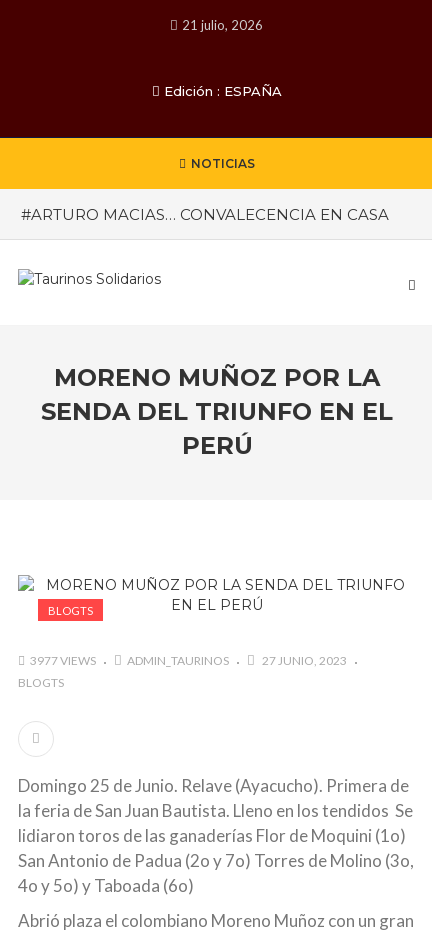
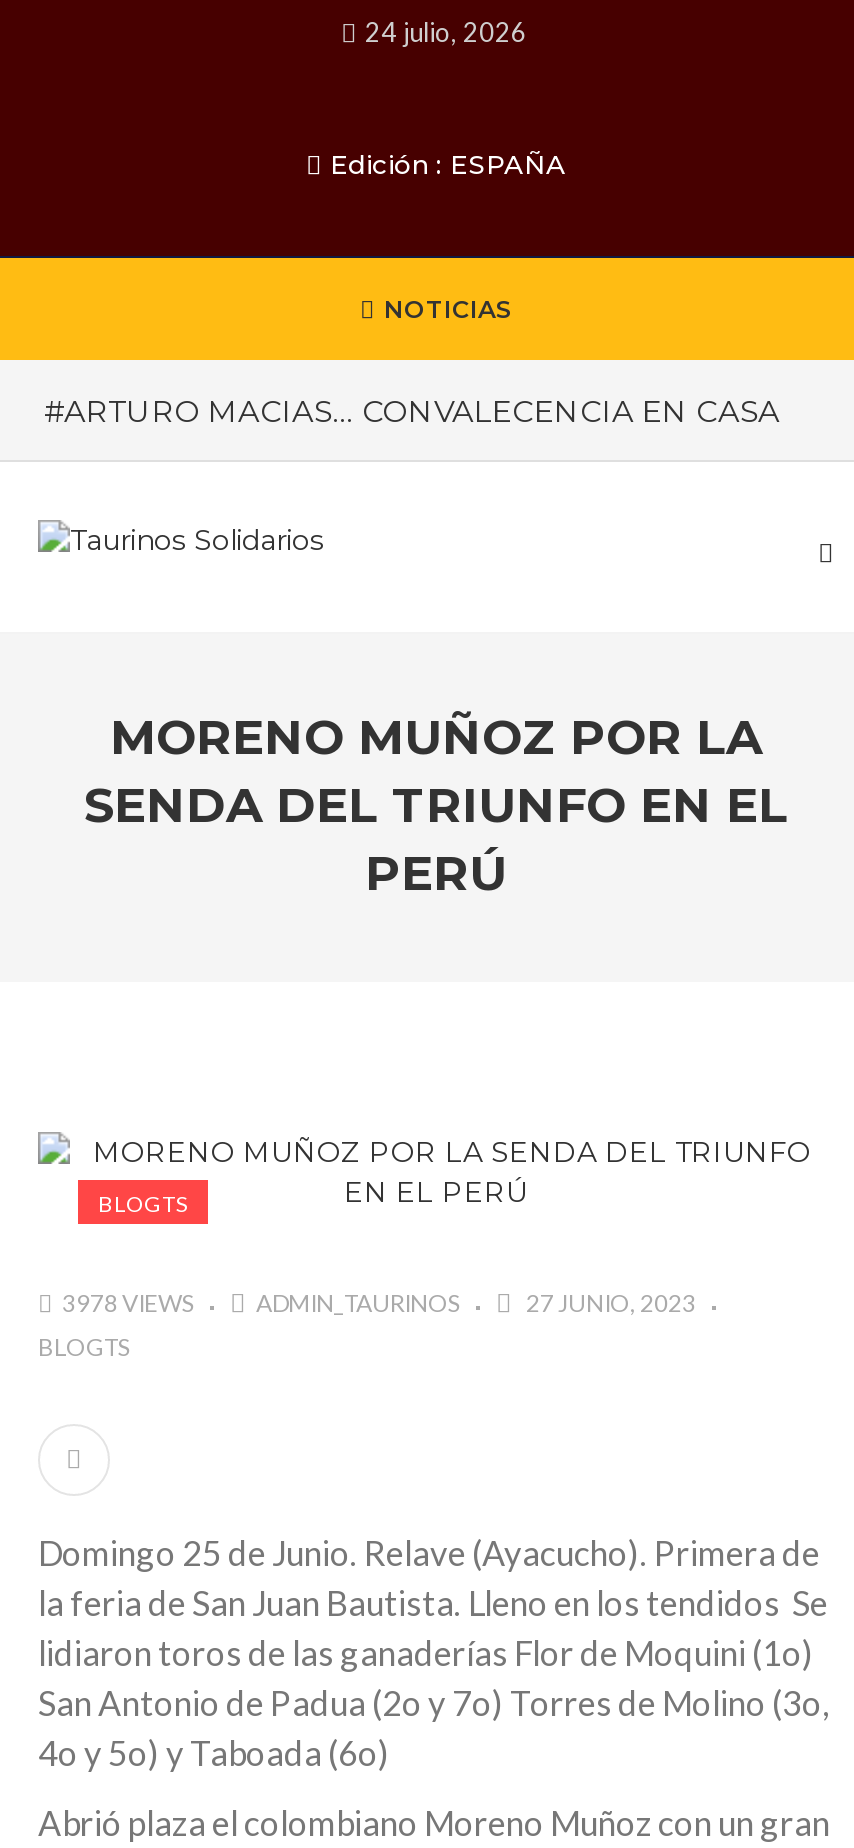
[181,17,262,33] 21 julio, 2026 -> [365,16,527,48] 24 julio, 2026
[30,653,96,668] 3977 VIEWS -> [62,1288,194,1318] 3978 VIEWS

